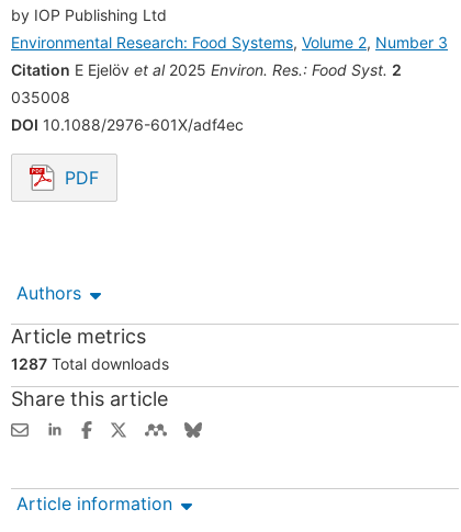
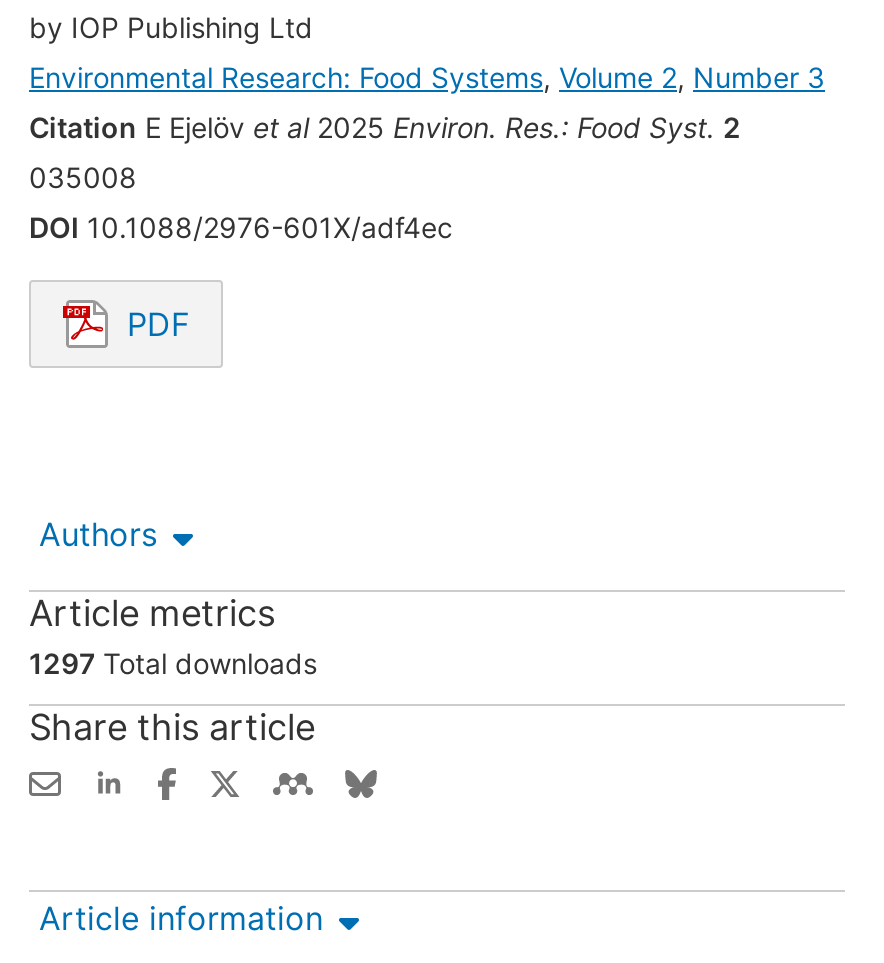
[11,354,169,373] 1287 Total downloads -> [29,646,317,680] 1297 Total downloads

